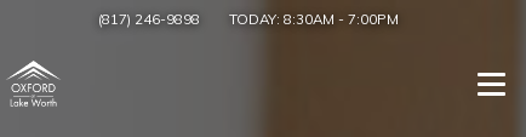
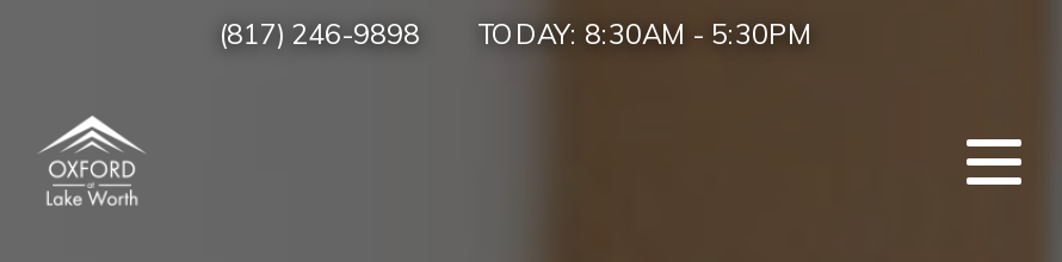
[98,9,399,28] (817) 246-9898 TODAY: 8:30AM - 7:00PM -> [220,15,811,51] (817) 246-9898 TODAY: 8:30AM - 5:30PM

